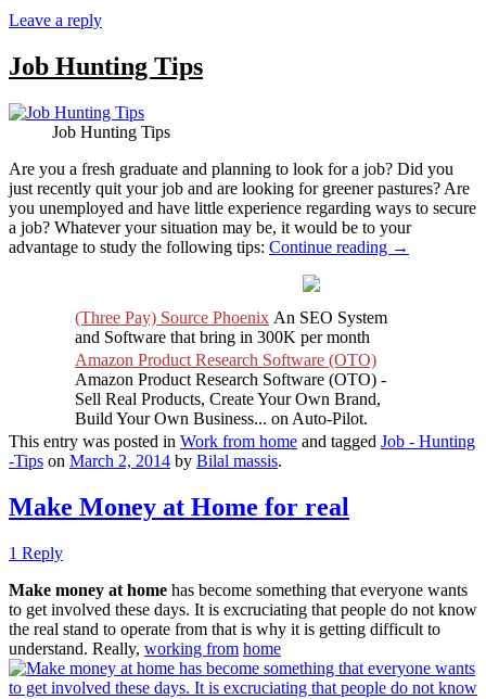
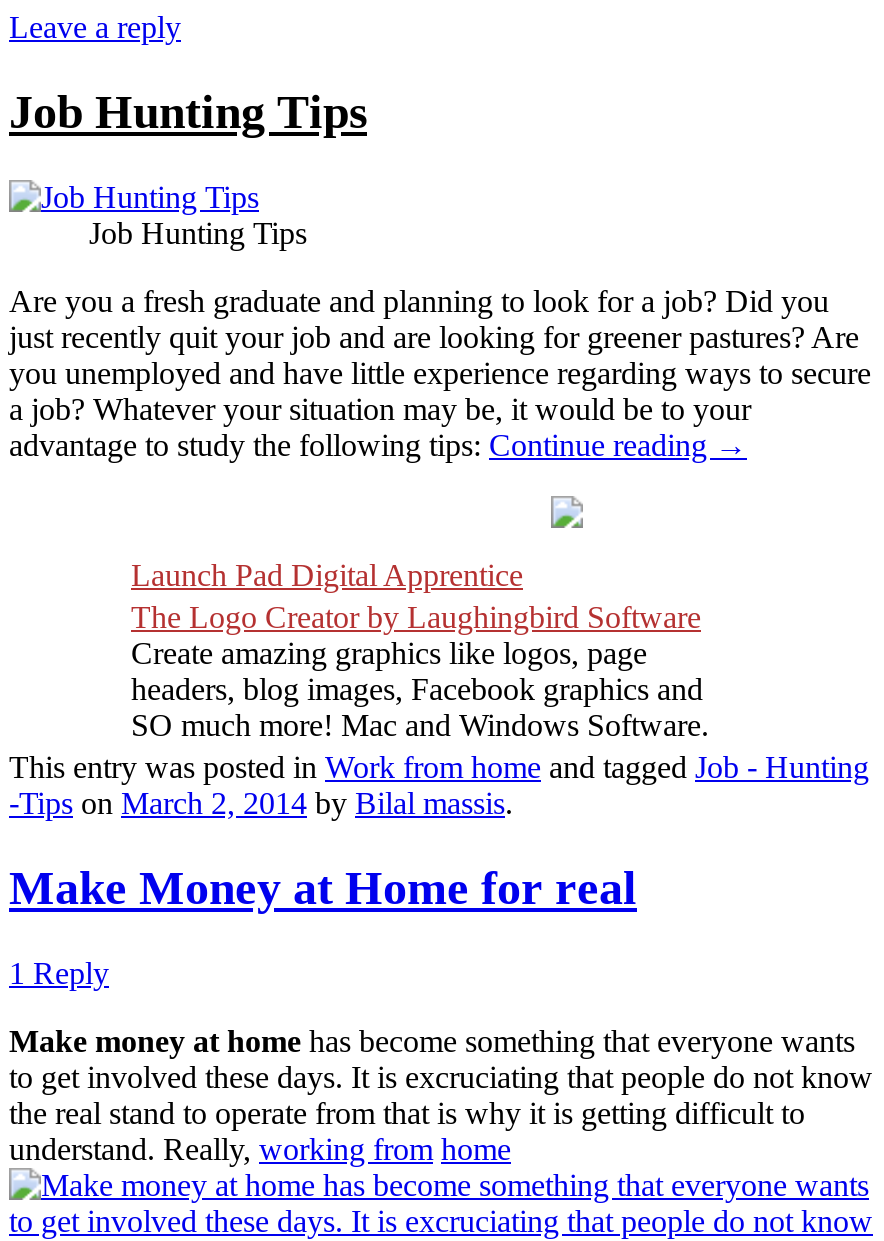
[75,308,387,428] (Three Pay) Source Phoenix An SEO System | and Software that bring in 300K per month | Amazon Product Research Software (OTO) | Amazon Product Research Software (OTO) - | Sell Real Products, Create Your Own Brand, | Build Your Own Business... on Auto-Pilot. -> [131,558,709,742] Launch Pad Digital Apprentice | The Logo Creator by Laughingbird Software | Create amazing graphics like logos, page | headers, blog images, Facebook graphics and | SO much more! Mac and Windows Software.

